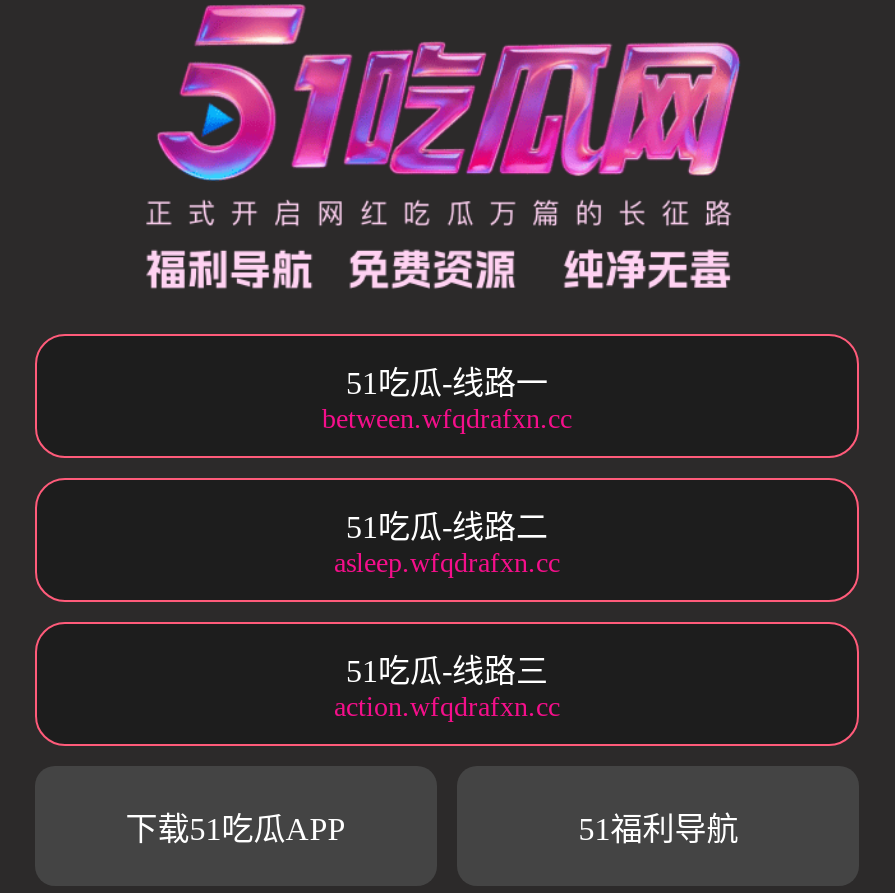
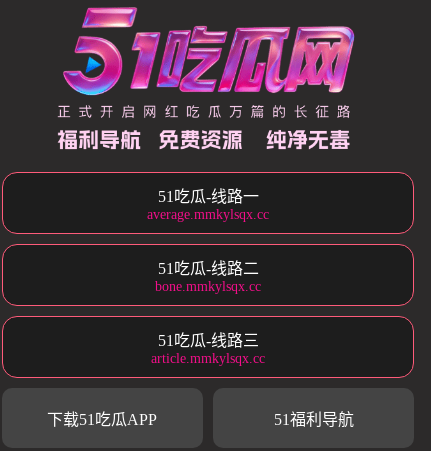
[322,404,572,434] between.wfqdrafxn.cc -> [147,207,269,222] average.mmkylsqx.cc
[334,548,560,578] asleep.wfqdrafxn.cc -> [155,279,261,294] bone.mmkylsqx.cc
[334,692,560,722] action.wfqdrafxn.cc -> [151,351,265,366] article.mmkylsqx.cc

